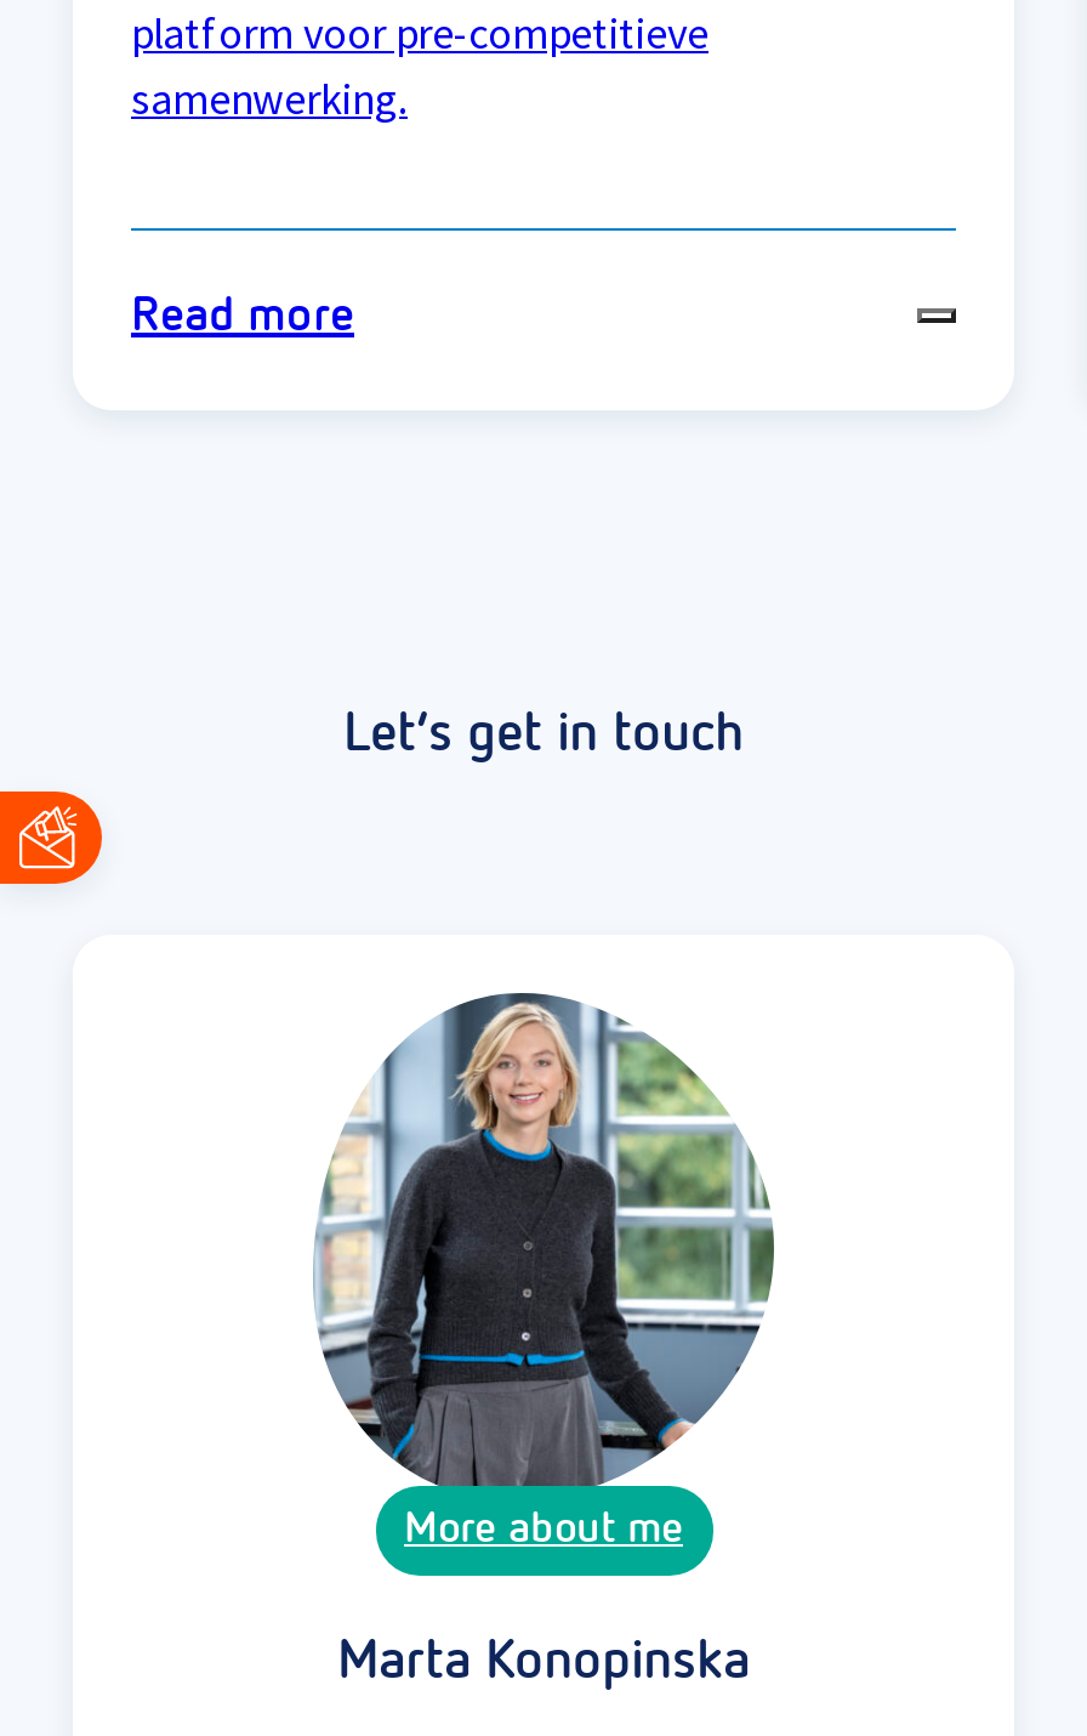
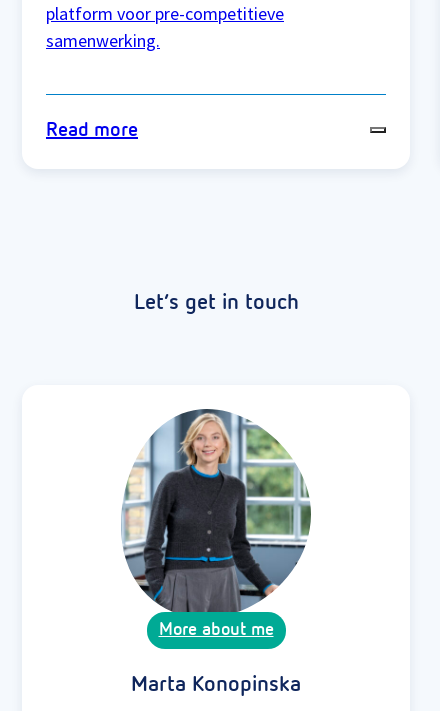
[7,789,104,886] [image] -> none

